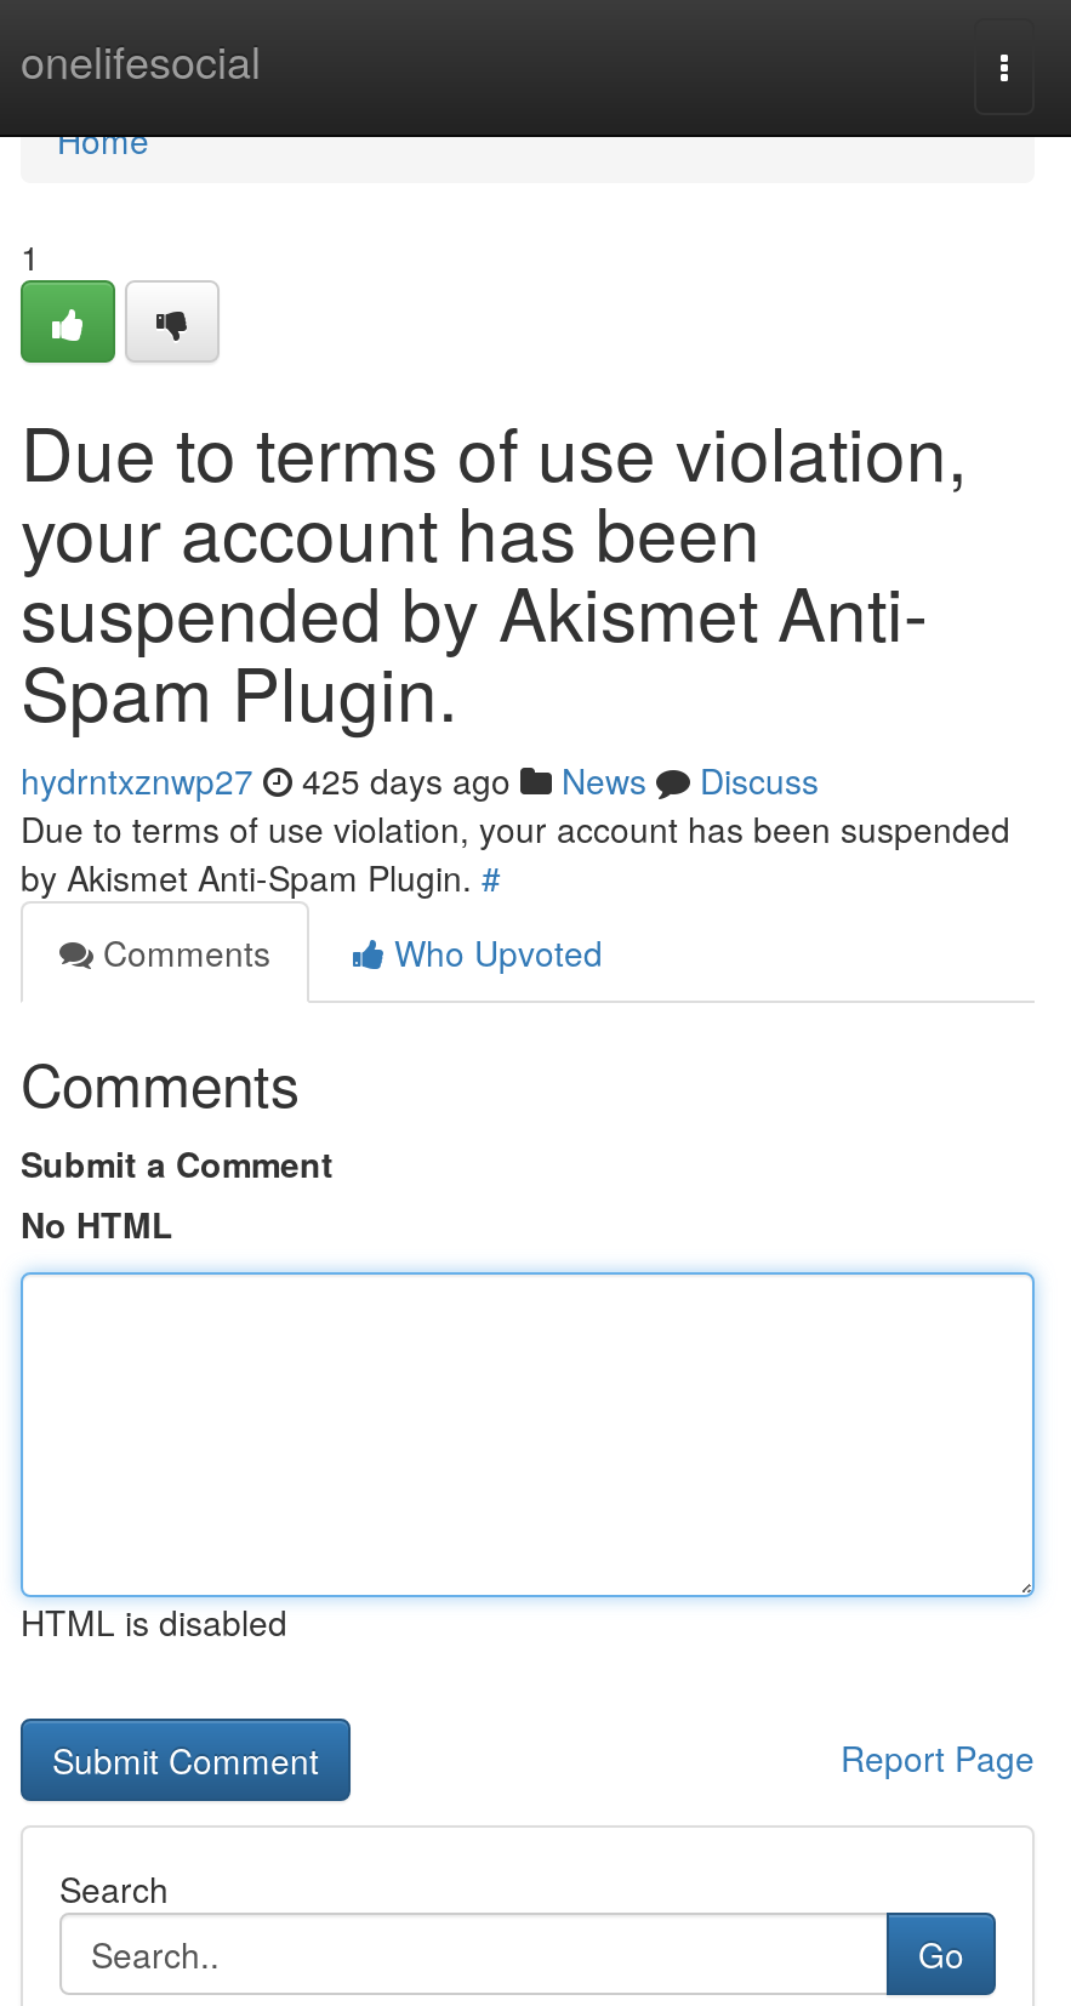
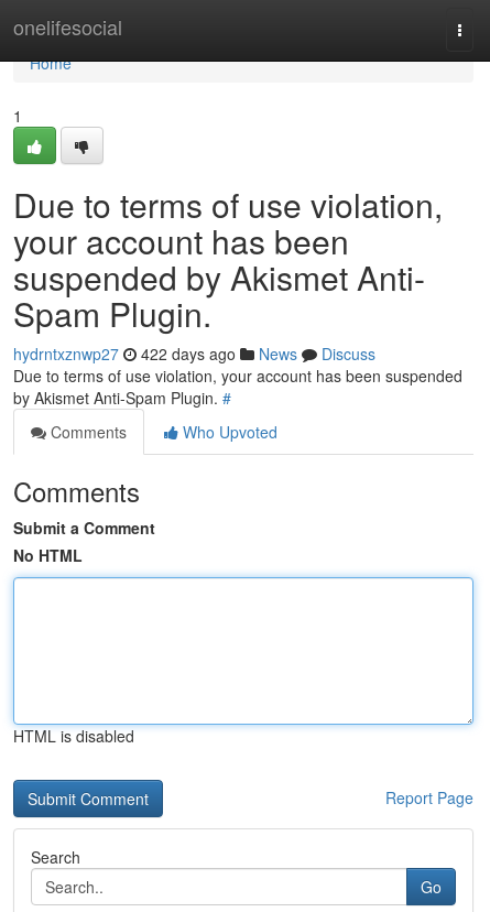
[21,756,819,804] hydrntxznwp27 425 days ago News Discuss -> [13,343,375,365] hydrntxznwp27 422 days ago News Discuss

